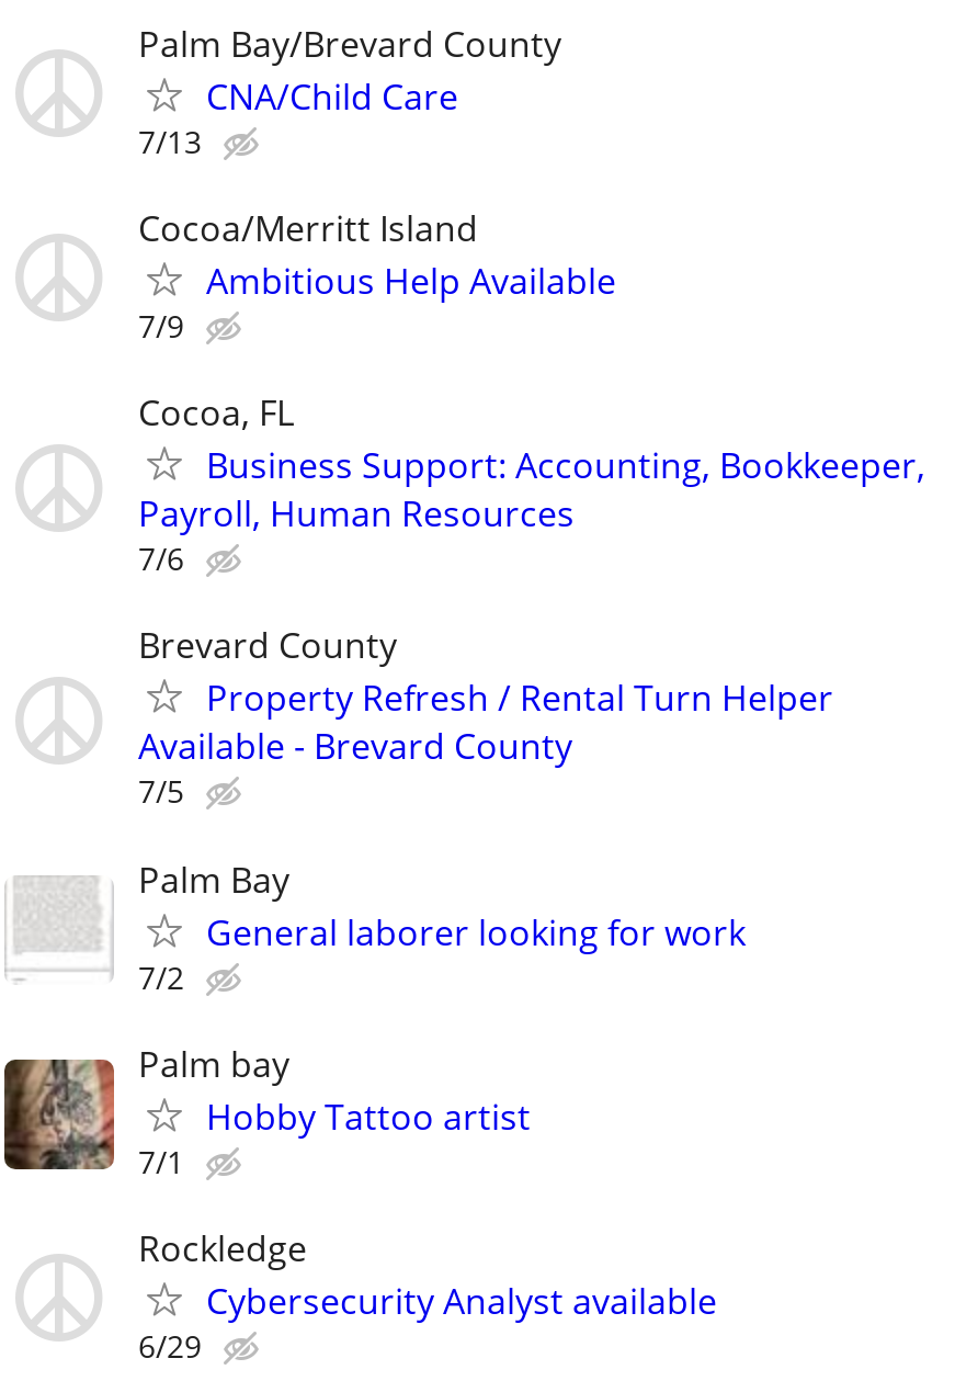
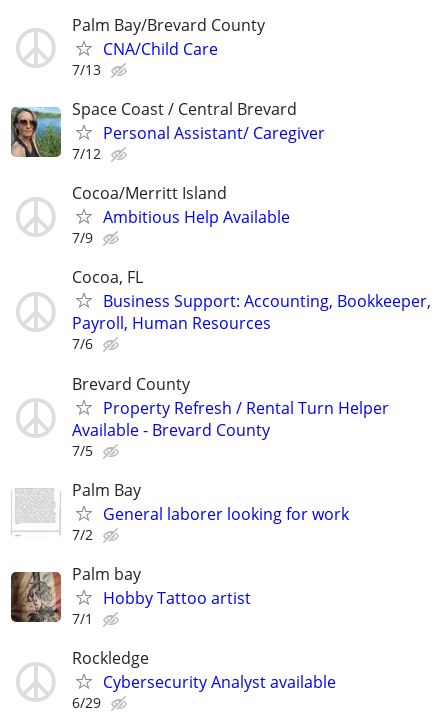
none -> [10,98,325,163] [image] | Space Coast / Central Brevard | Personal Assistant/ Caregiver | 7/12

